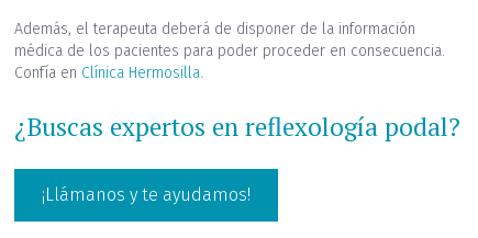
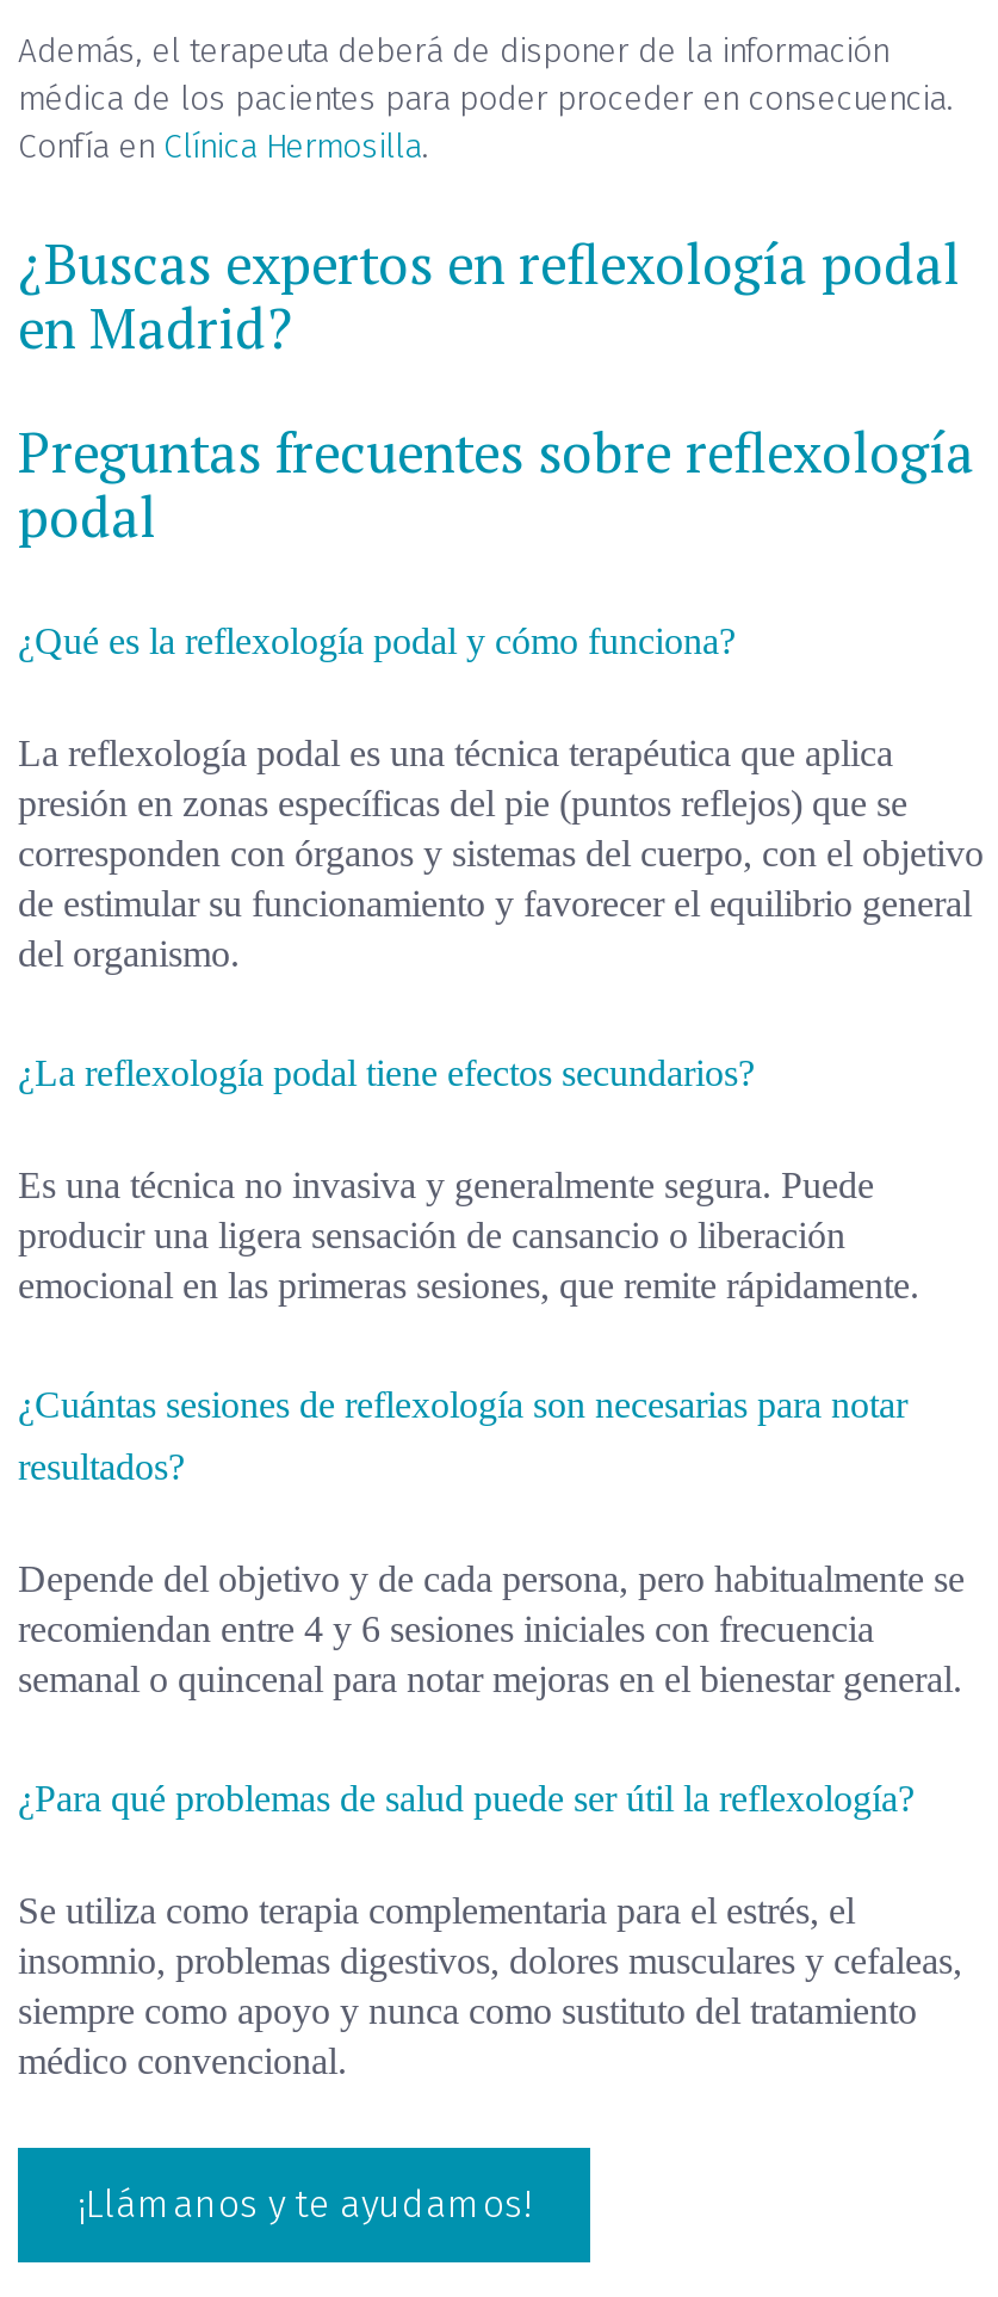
[14,109,460,143] ¿Buscas expertos en reflexología podal? -> [18,226,984,2080] ¿Buscas expertos en reflexología podal | en Madrid? | Preguntas frecuentes sobre reflexología | podal | ¿Qué es la reflexología podal y cómo funciona? | La reflexología podal es una técnica terapéutica que aplica | presión en zonas específicas del pie (puntos reflejos) que se | corresponden con órganos y sistemas del cuerpo, con el objetivo | de estimular su funcionamiento y favorecer el equilibrio general | del organismo. | ¿La reflexología podal tiene efectos secundarios? | Es una técnica no invasiva y generalmente segura. Puede | producir una ligera sensación de cansancio o liberación | emocional en las primeras sesiones, que remite rápidamente. | ¿Cuántas sesiones de reflexología son necesarias para notar | resultados? | Depende del objetivo y de cada persona, pero habitualmente se | recomiendan entre 4 y 6 sesiones iniciales con frecuencia | semanal o quincenal para notar mejoras en el bienestar general. | ¿Para qué problemas de salud puede ser útil la reflexología? | Se utiliza como terapia complementaria para el estrés, el | insomnio, problemas digestivos, dolores musculares y cefaleas, | siempre como apoyo y nunca como sustituto del tratamiento | médico convencional.

